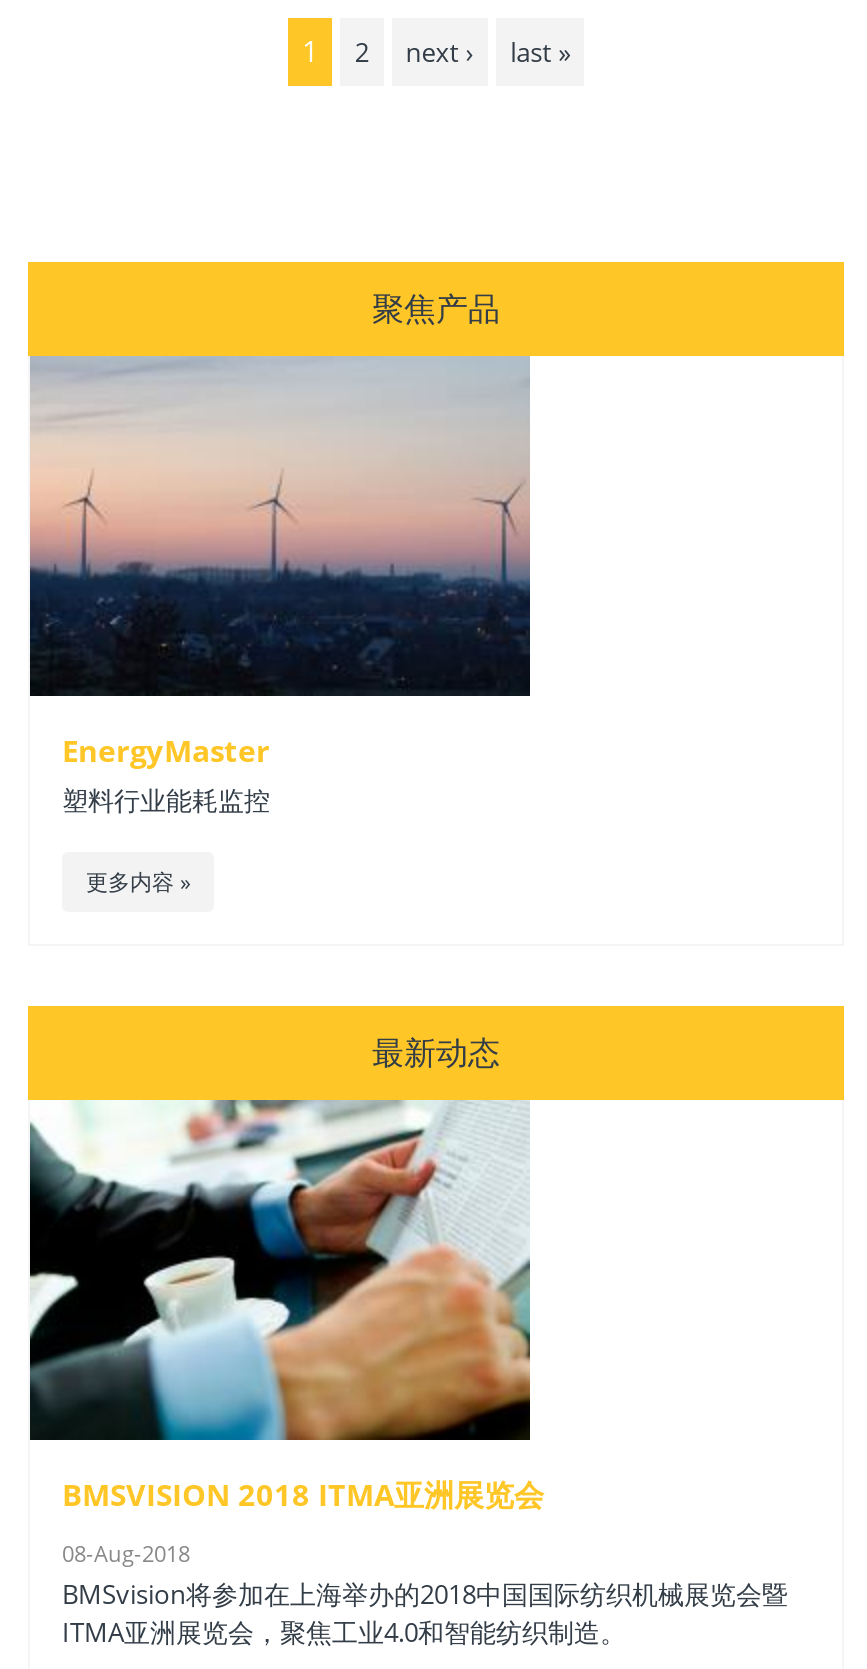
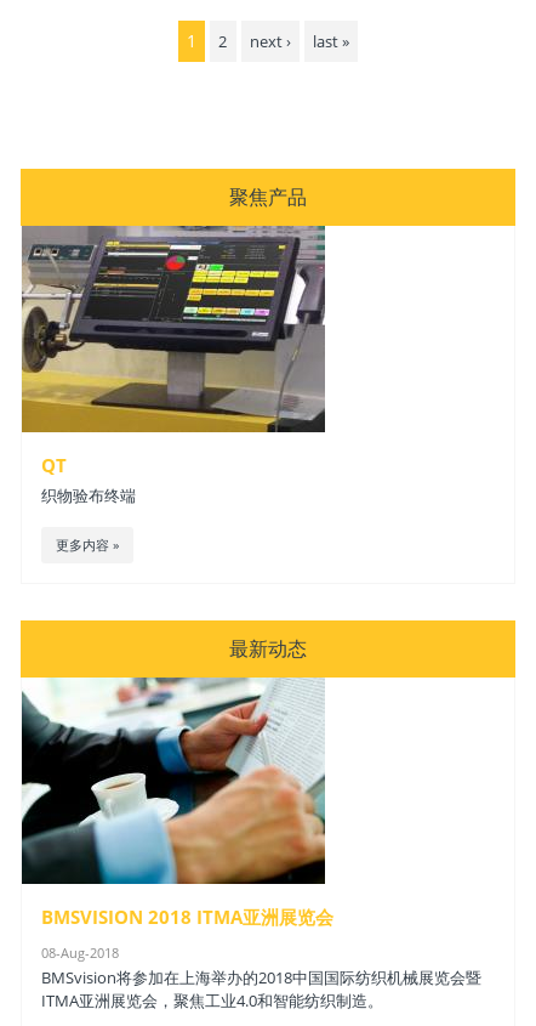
[28,354,530,817] [image] | EnergyMaster | 塑料行业能耗监控 -> [21,225,325,506] [image] | QT | 织物验布终端

